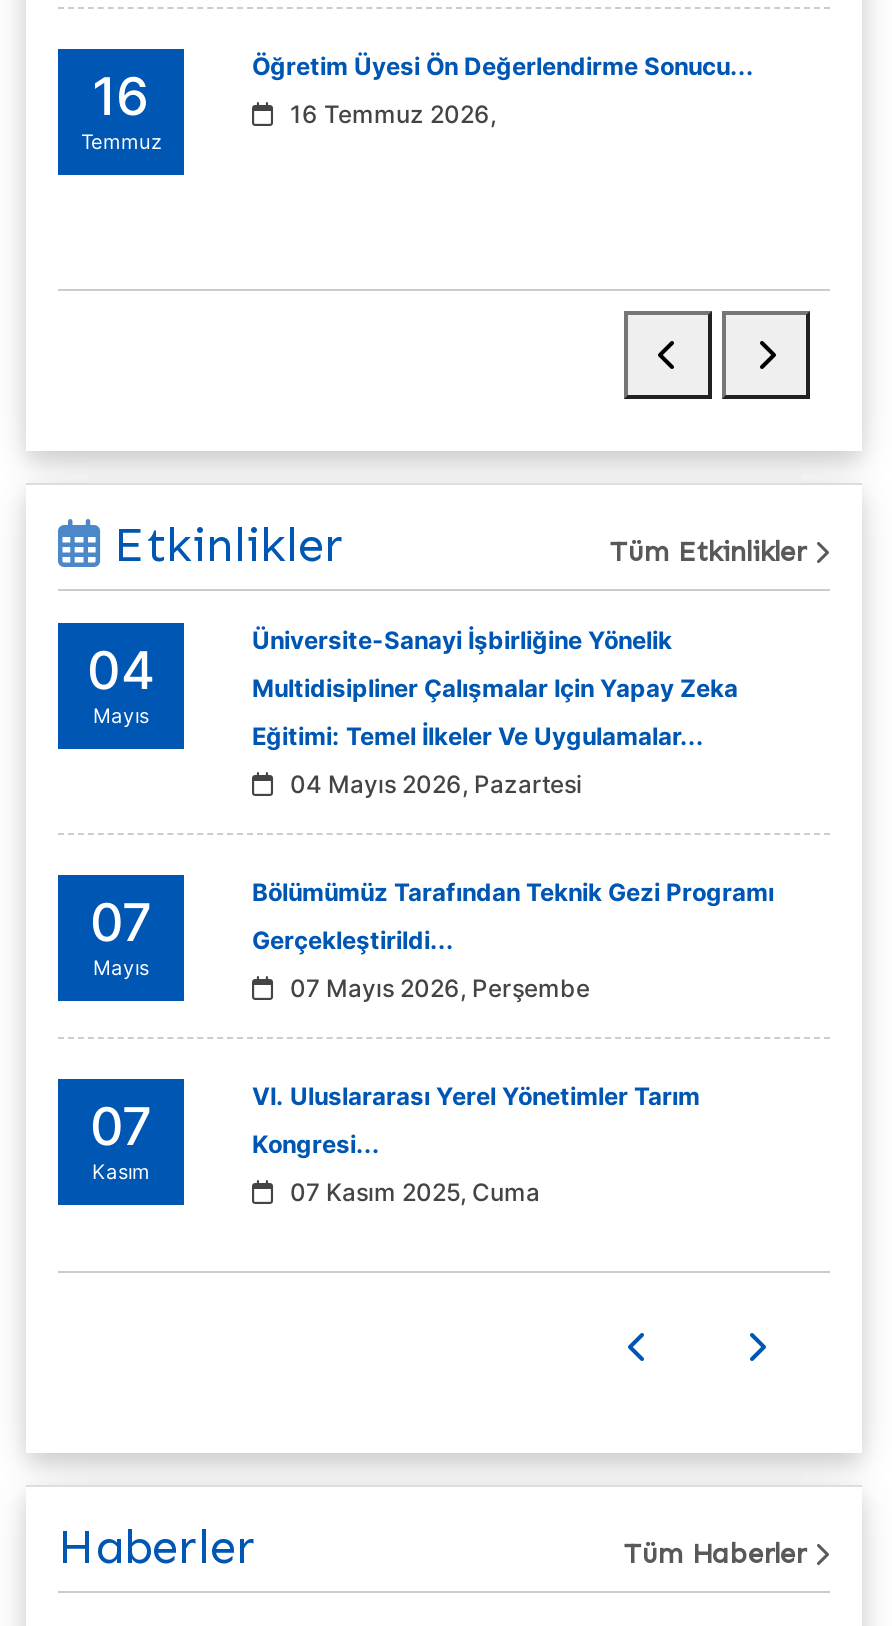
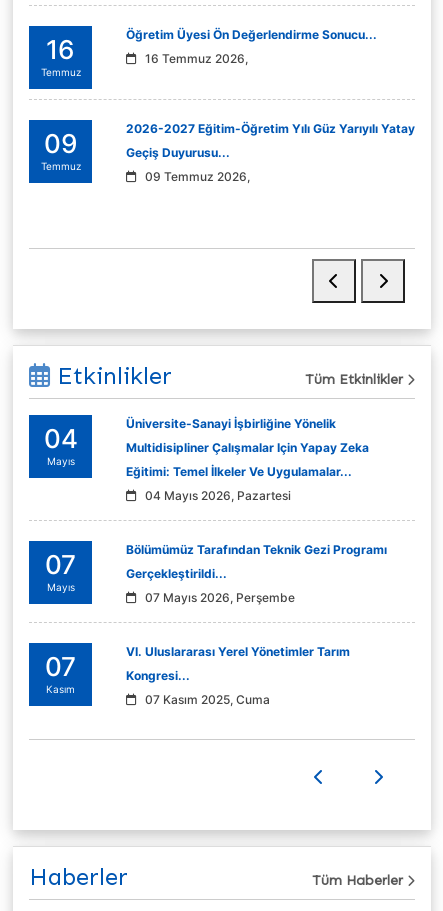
none -> [40,128,80,172] 09 | Temmuz
none -> [126,121,415,184] 2026-2027 Eğitim-Öğretim Yılı Güz Yarıyılı Yatay | Geçiş Duyurusu... | 09 Temmuz 2026,

